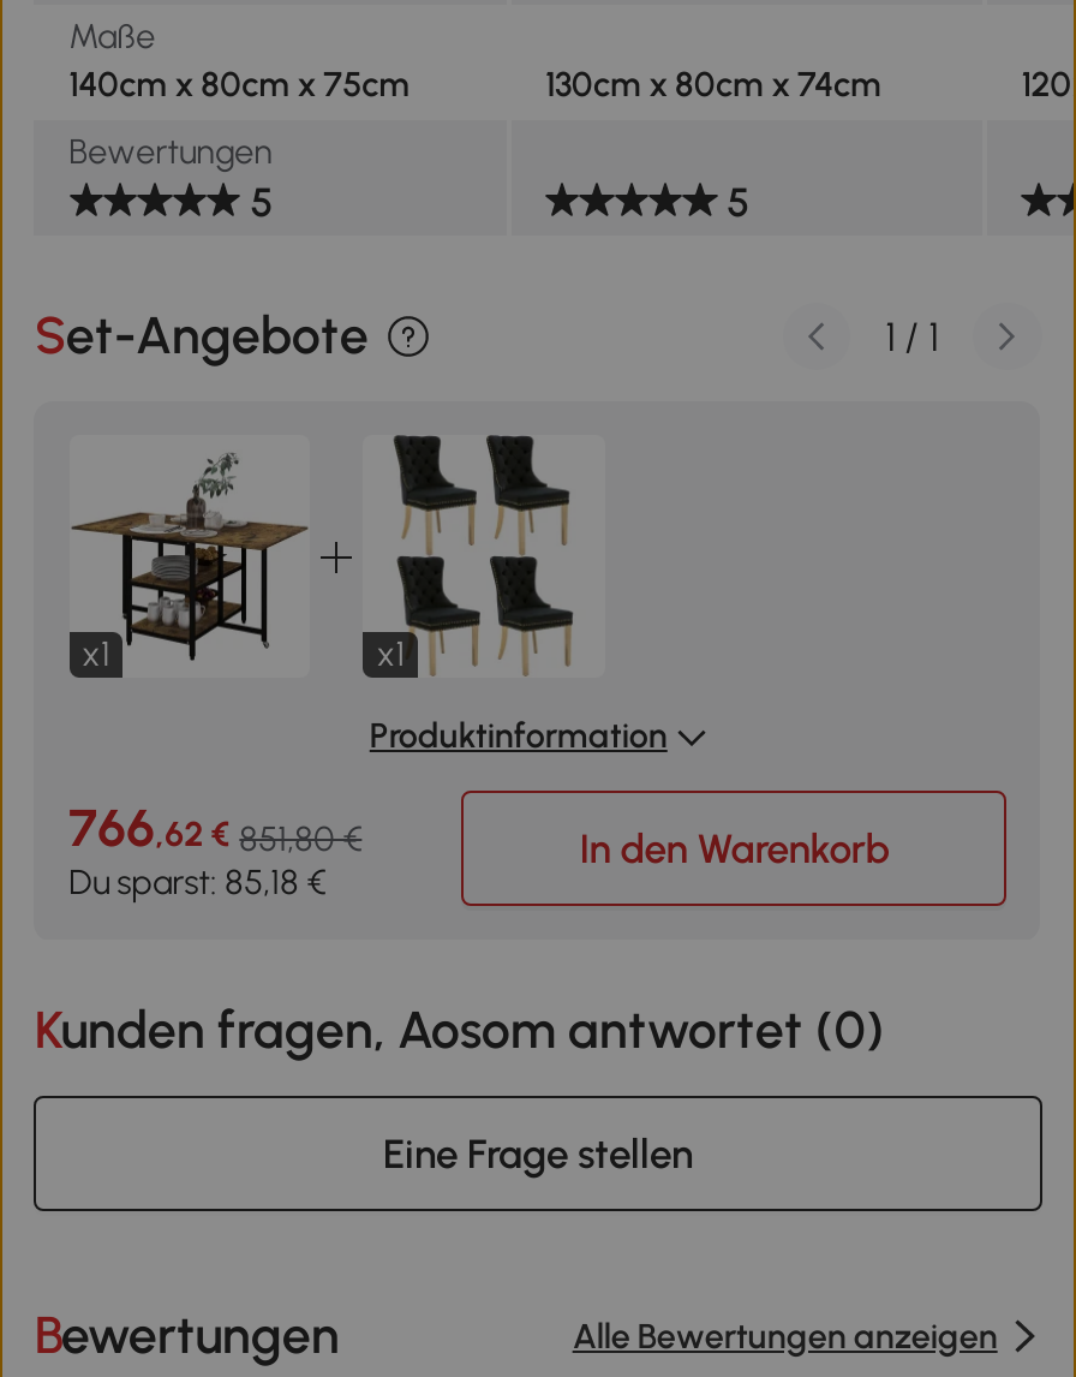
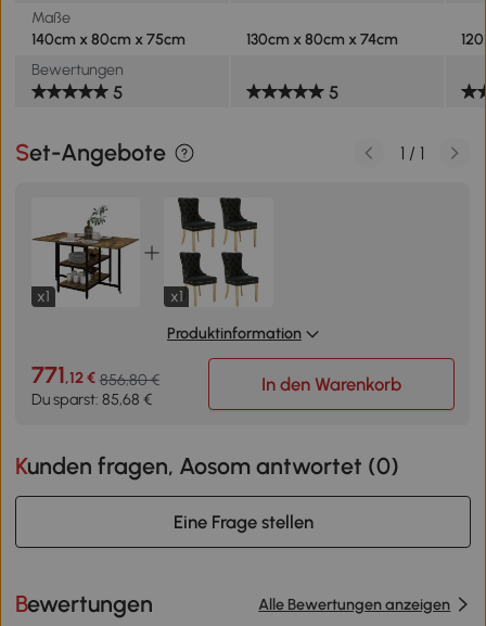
[69,797,362,860] 766,62 € 851,80 € -> [31,361,159,389] 771,12 € 856,80 €
[69,860,326,903] Du sparst: 85,18 € -> [31,389,152,409] Du sparst: 85,68 €

